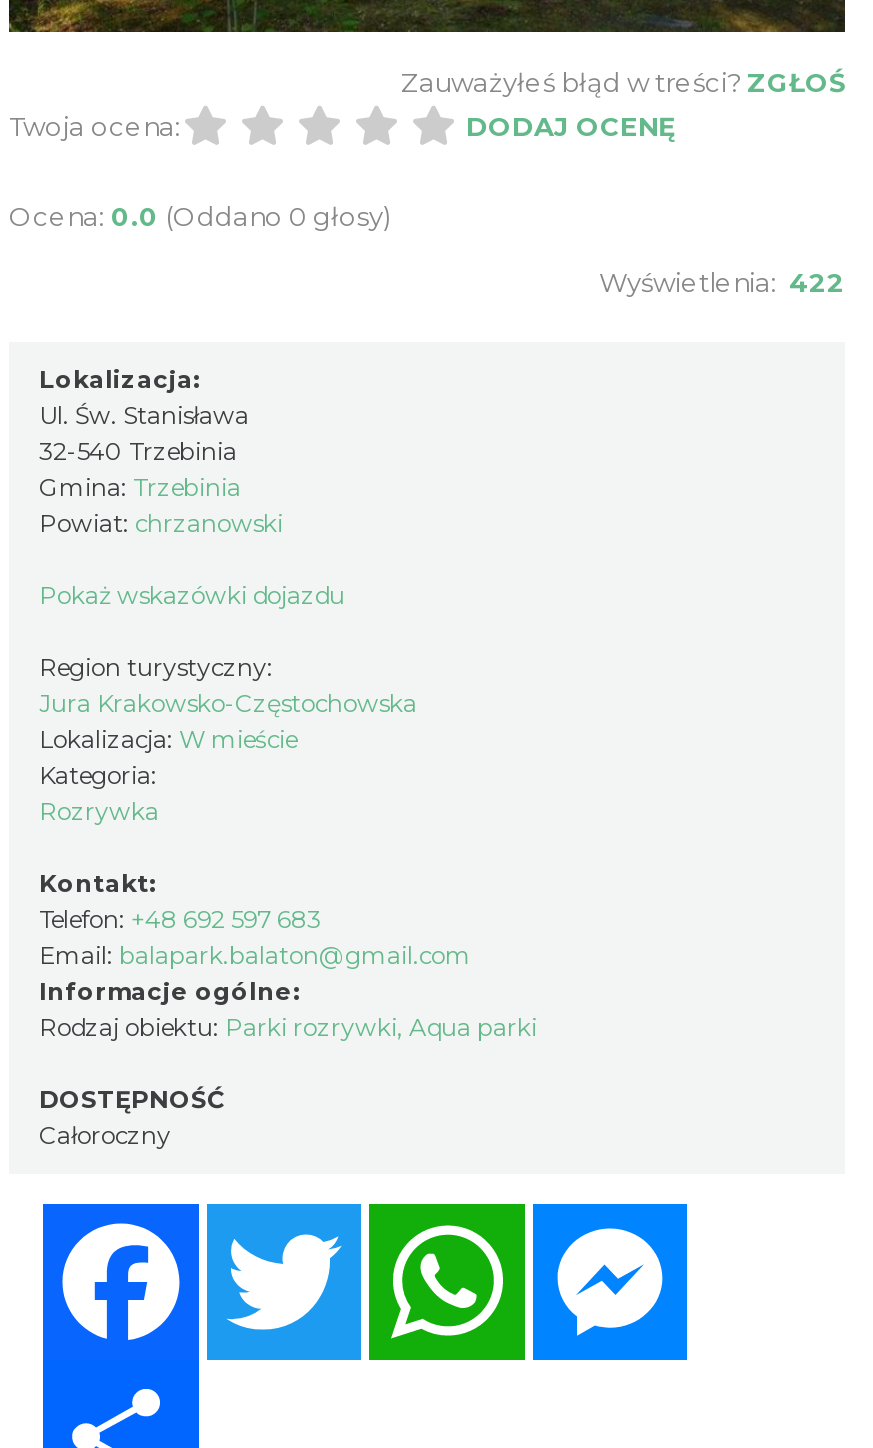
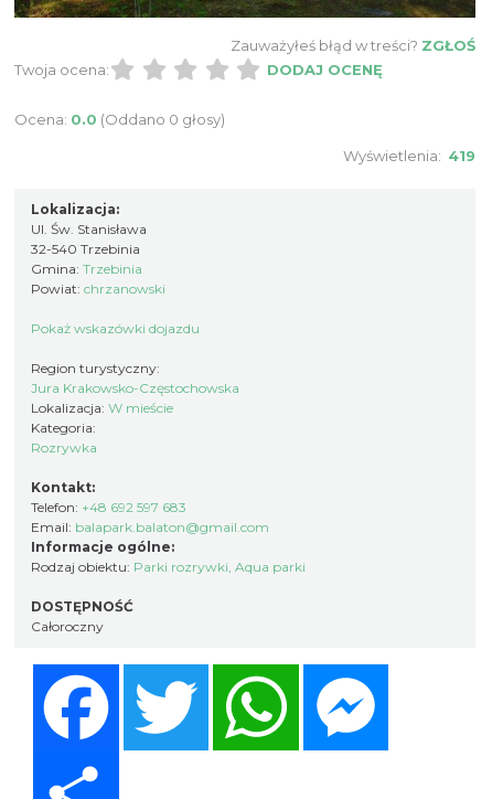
[599,267,845,299] Wyświetlenia: 422 -> [343,147,475,165] Wyświetlenia: 419

